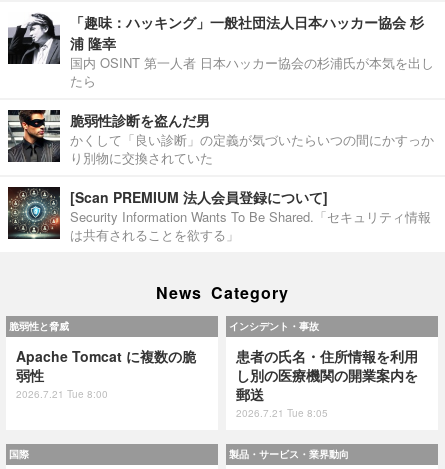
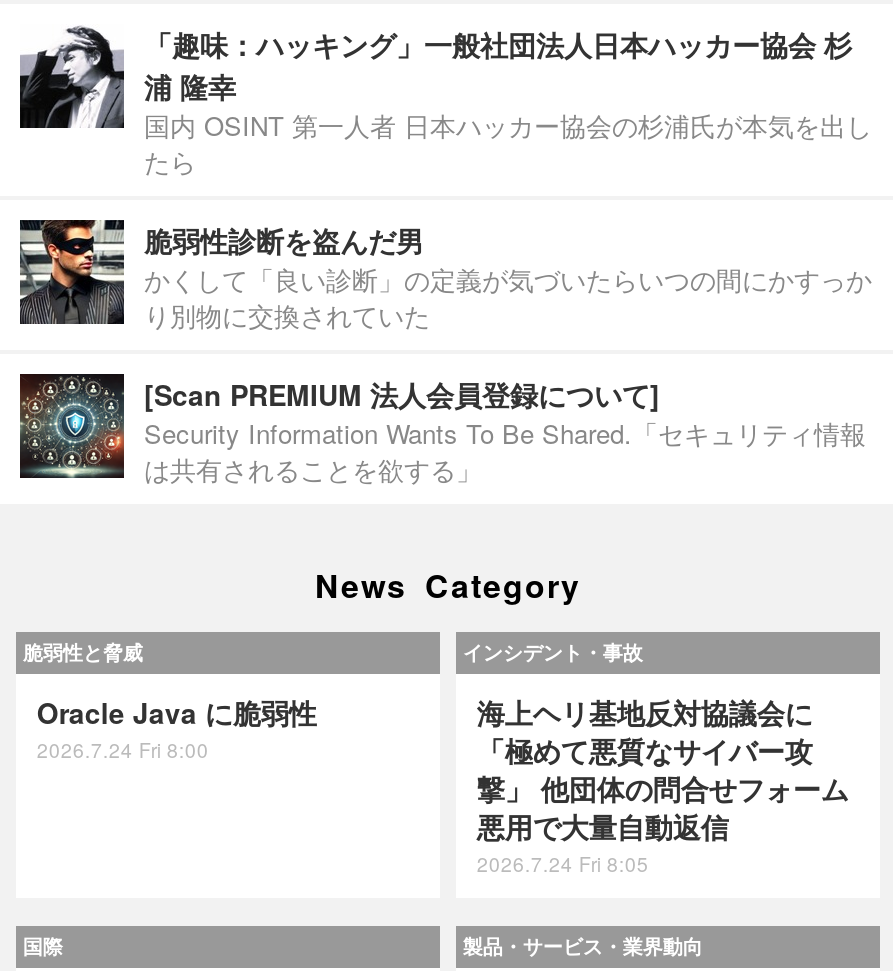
[16,346,196,401] Apache Tomcat に複数の脆 | 弱性 | 2026.7.21 Tue 8:00 -> [37,692,317,764] Oracle Java に脆弱性 | 2026.7.24 Fri 8:00
[236,346,418,420] 患者の氏名・住所情報を利用 | し別の医療機関の開業案内を | 郵送 | 2026.7.21 Tue 8:05 -> [477,692,849,878] 海上ヘリ基地反対協議会に | 「極めて悪質なサイバー攻 | 撃」 他団体の問合せフォーム | 悪用で大量自動返信 | 2026.7.24 Fri 8:05

